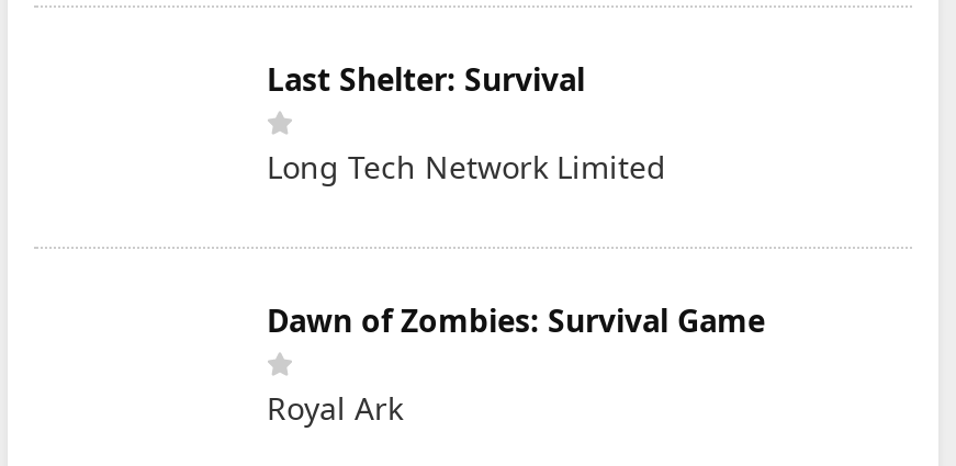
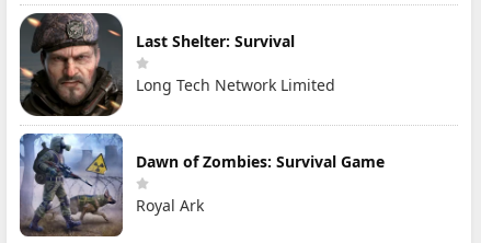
none -> [19,12,124,117] [image]
none -> [19,132,124,238] [image]

